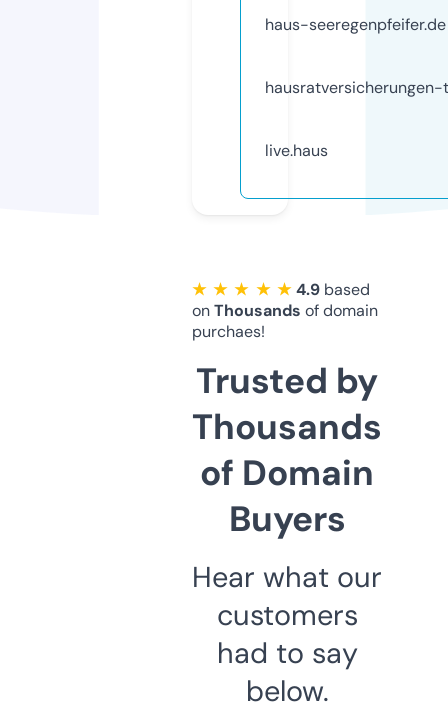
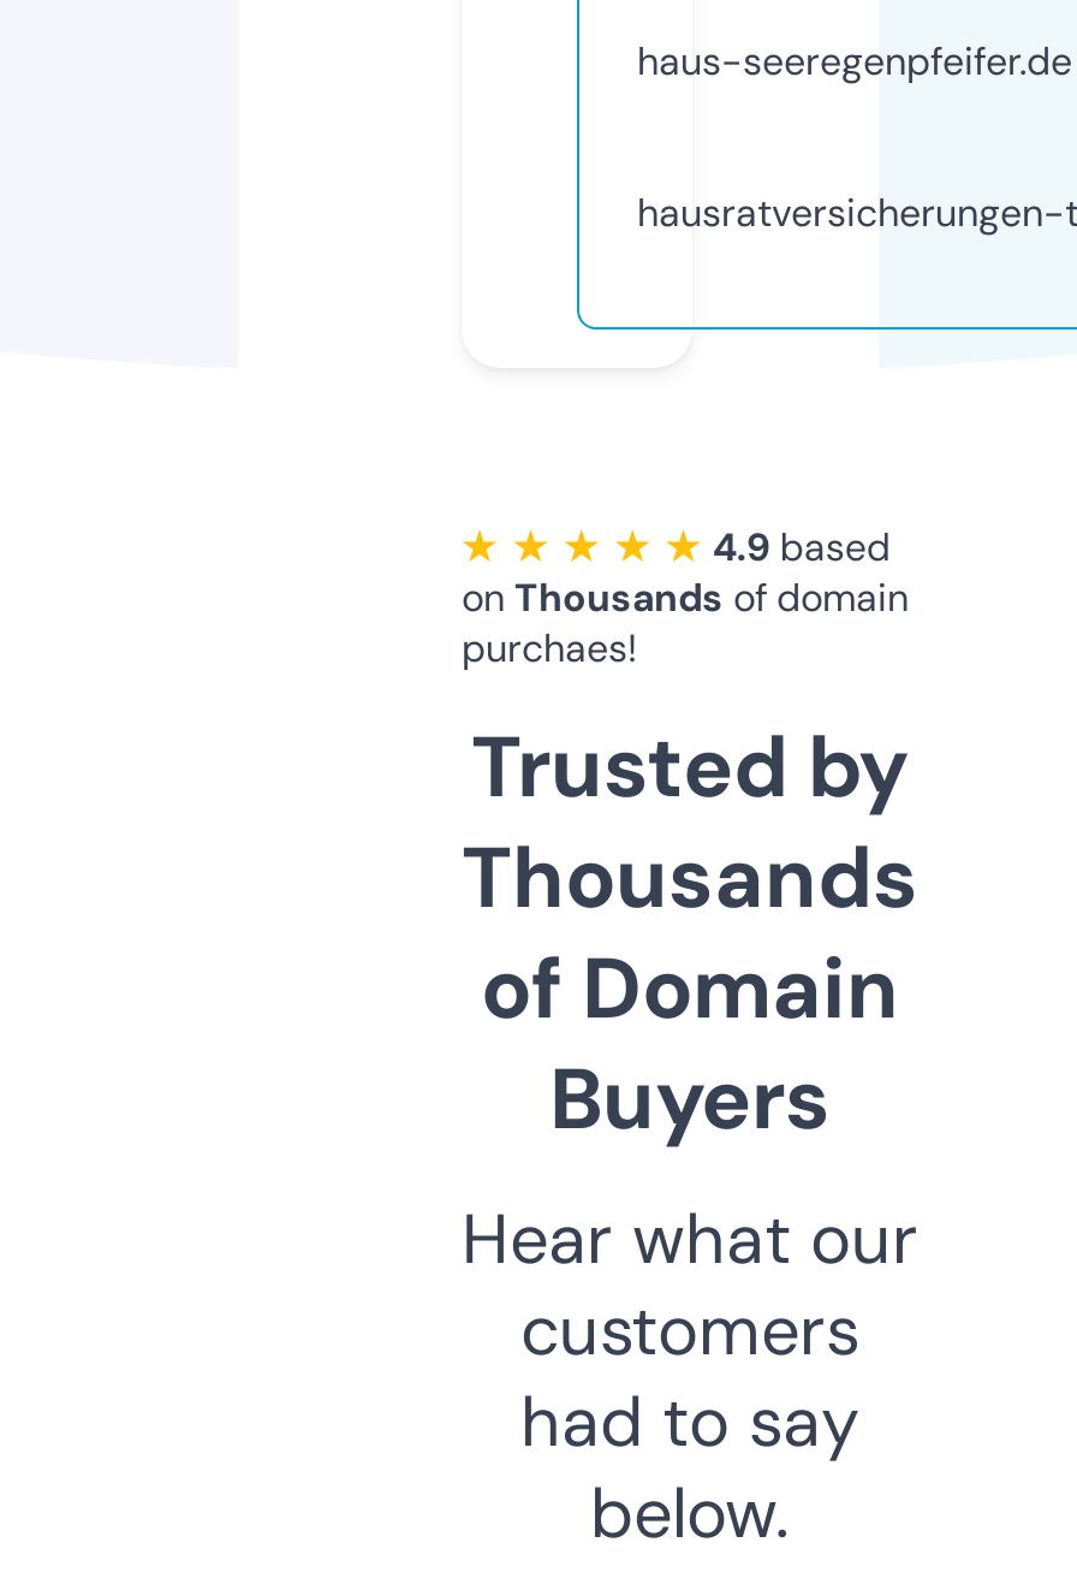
[265,140,328,161] live.haus -> none

